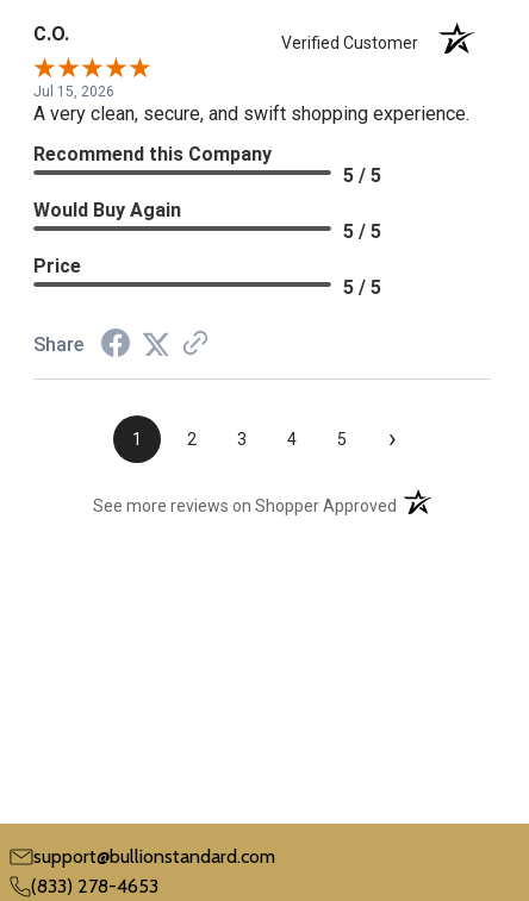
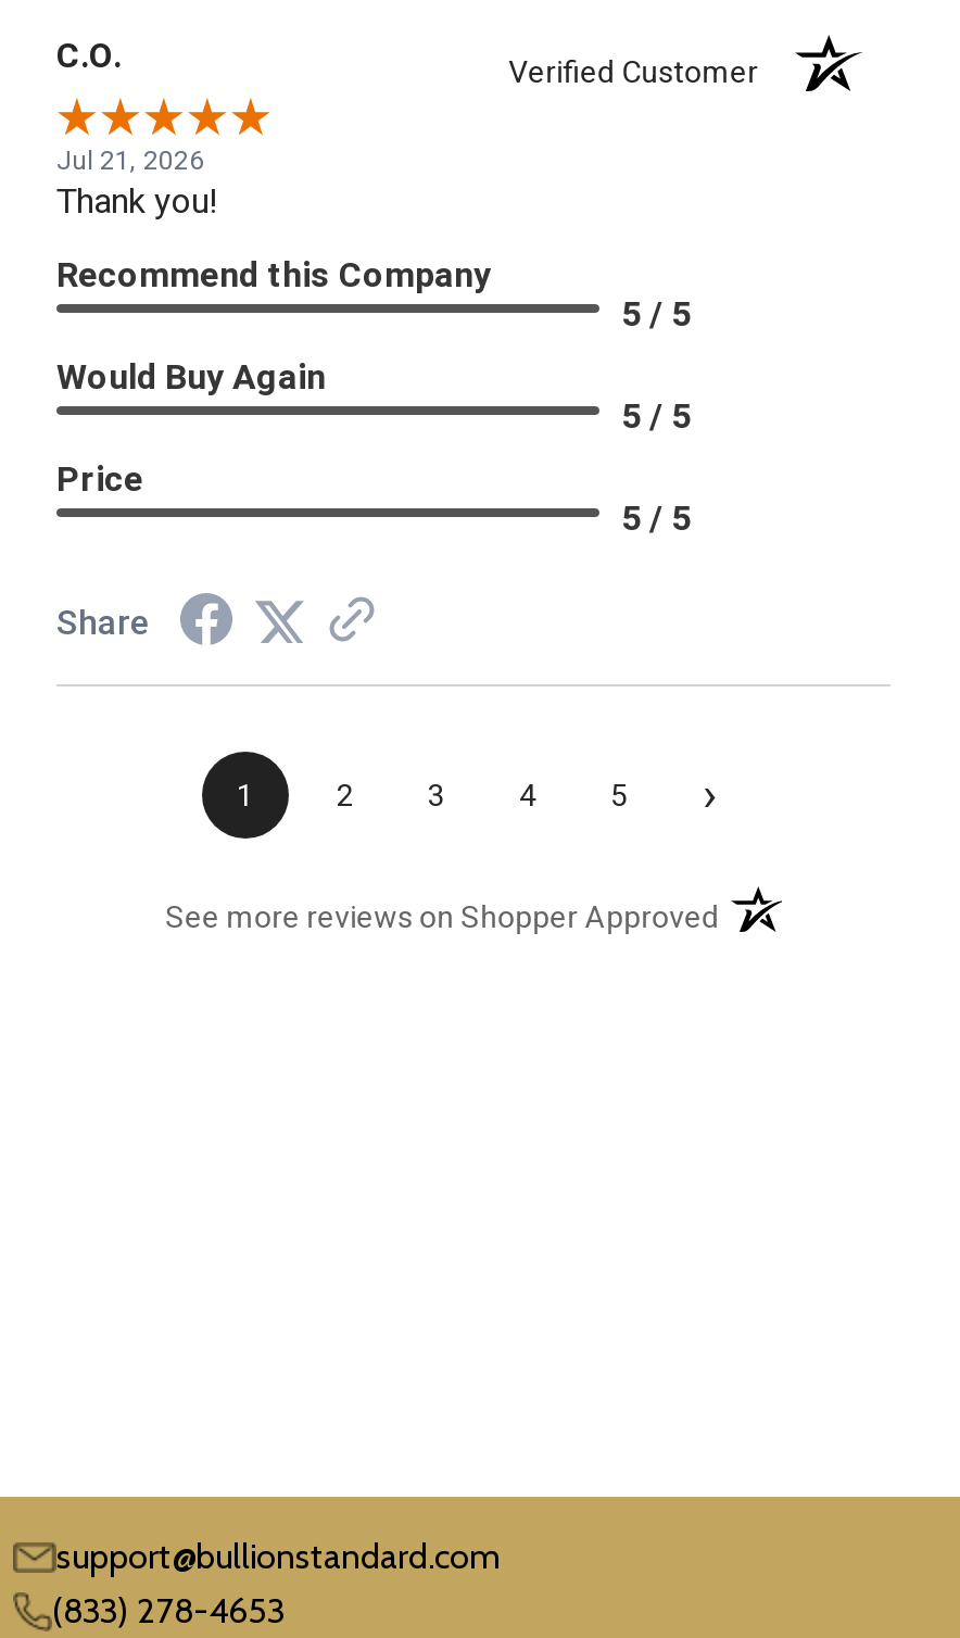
[33,83,469,125] Jul 15, 2026 | A very clean, secure, and swift shopping experience. -> [56,146,219,222] Jul 21, 2026 | Thank you!

